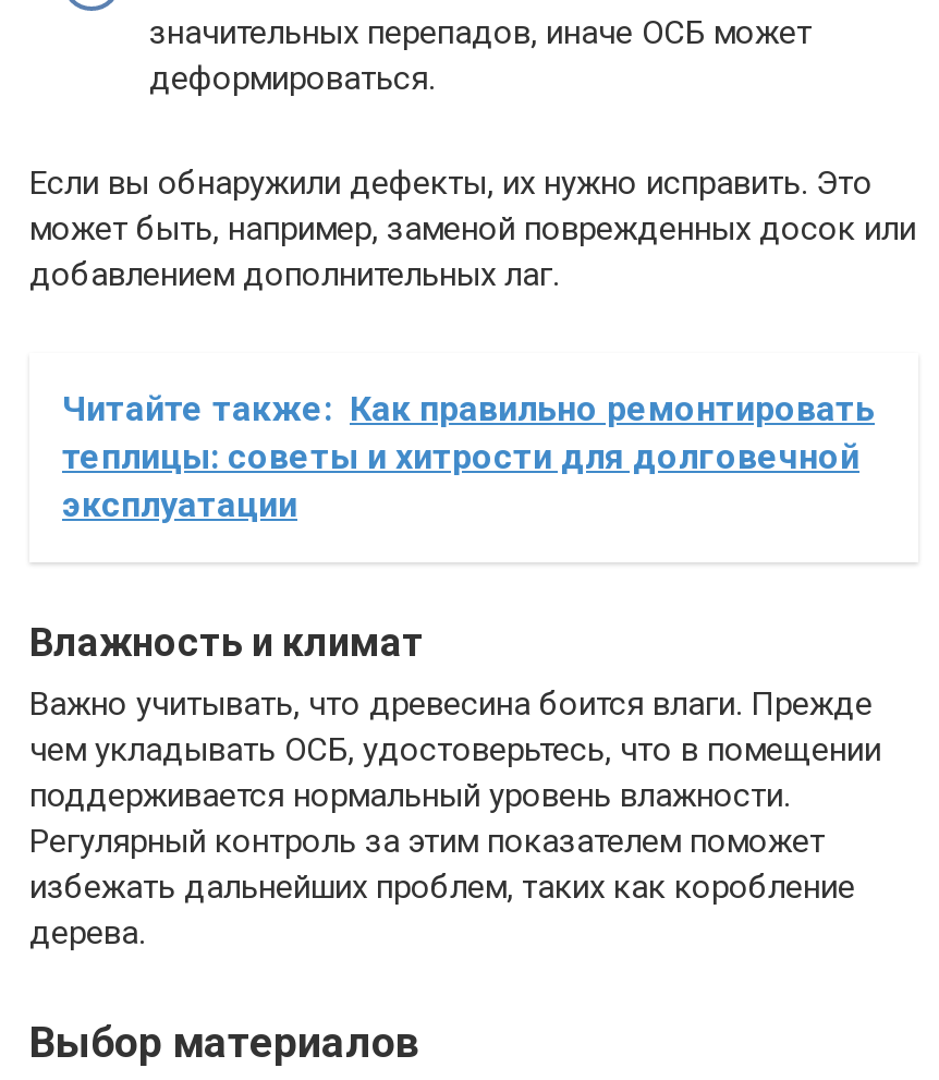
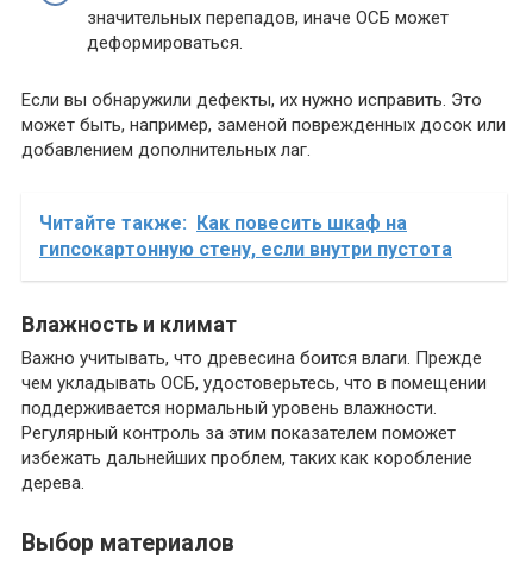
[62,387,875,524] Читайте также: Как правильно ремонтировать | теплицы: советы и хитрости для долговечной | эксплуатации -> [39,211,452,260] Читайте также: Как повесить шкаф на | гипсокартонную стену, если внутри пустота

